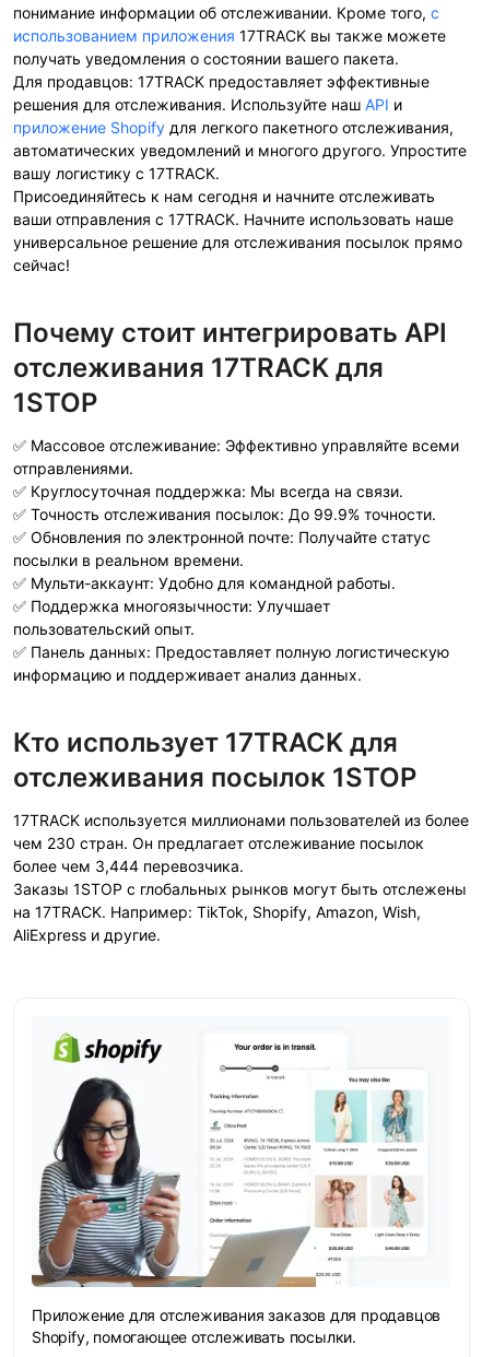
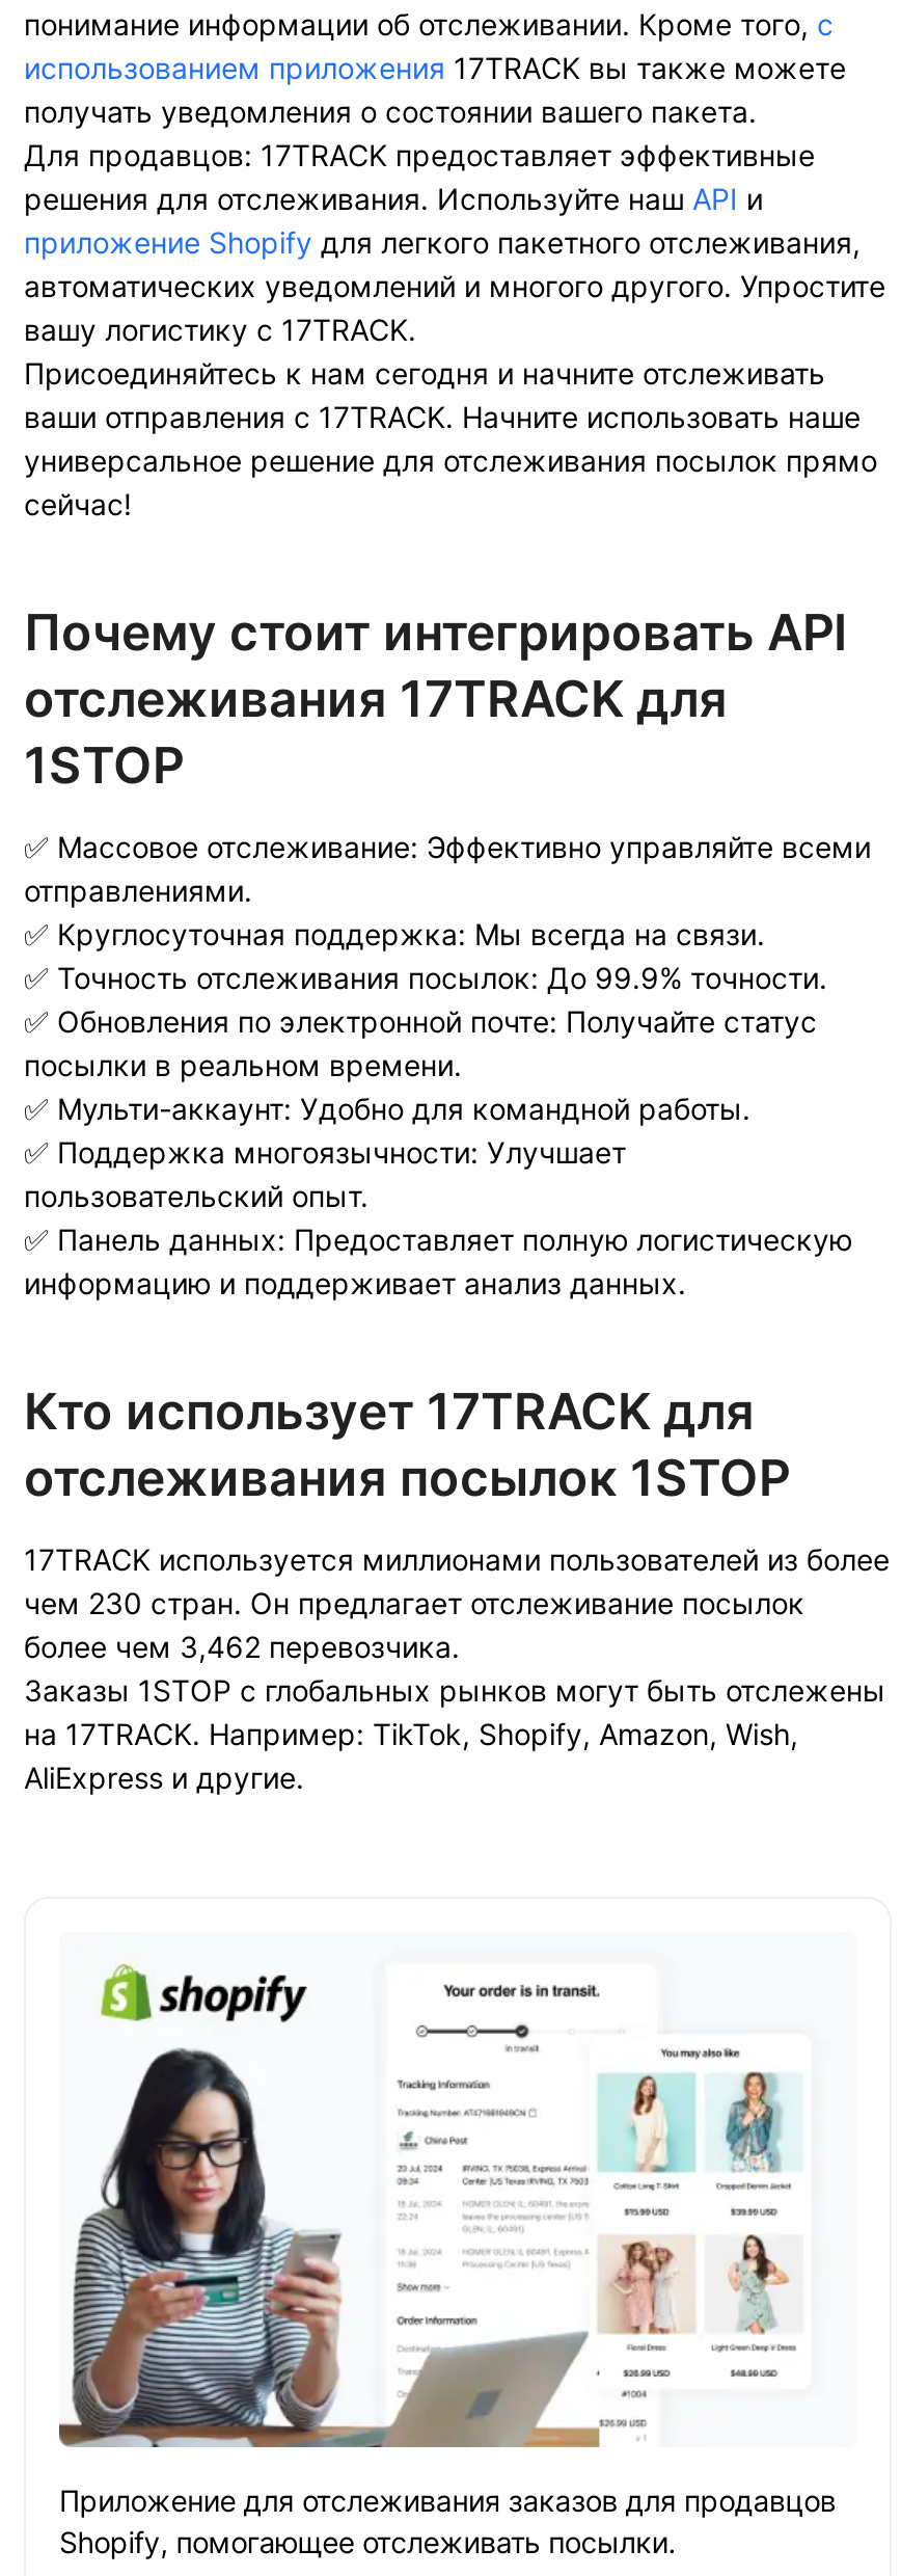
[13,857,244,875] более чем 3,444 перевозчика. -> [24,1629,460,1664] более чем 3,462 перевозчика.

